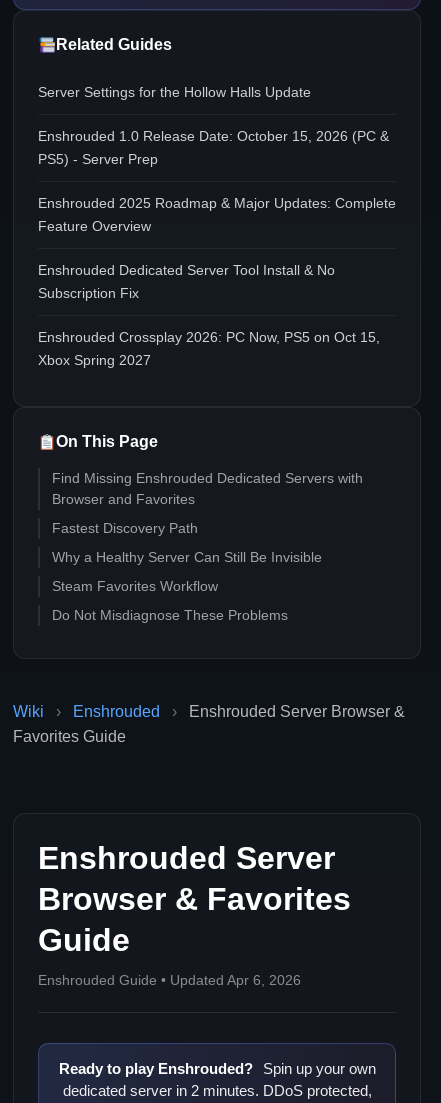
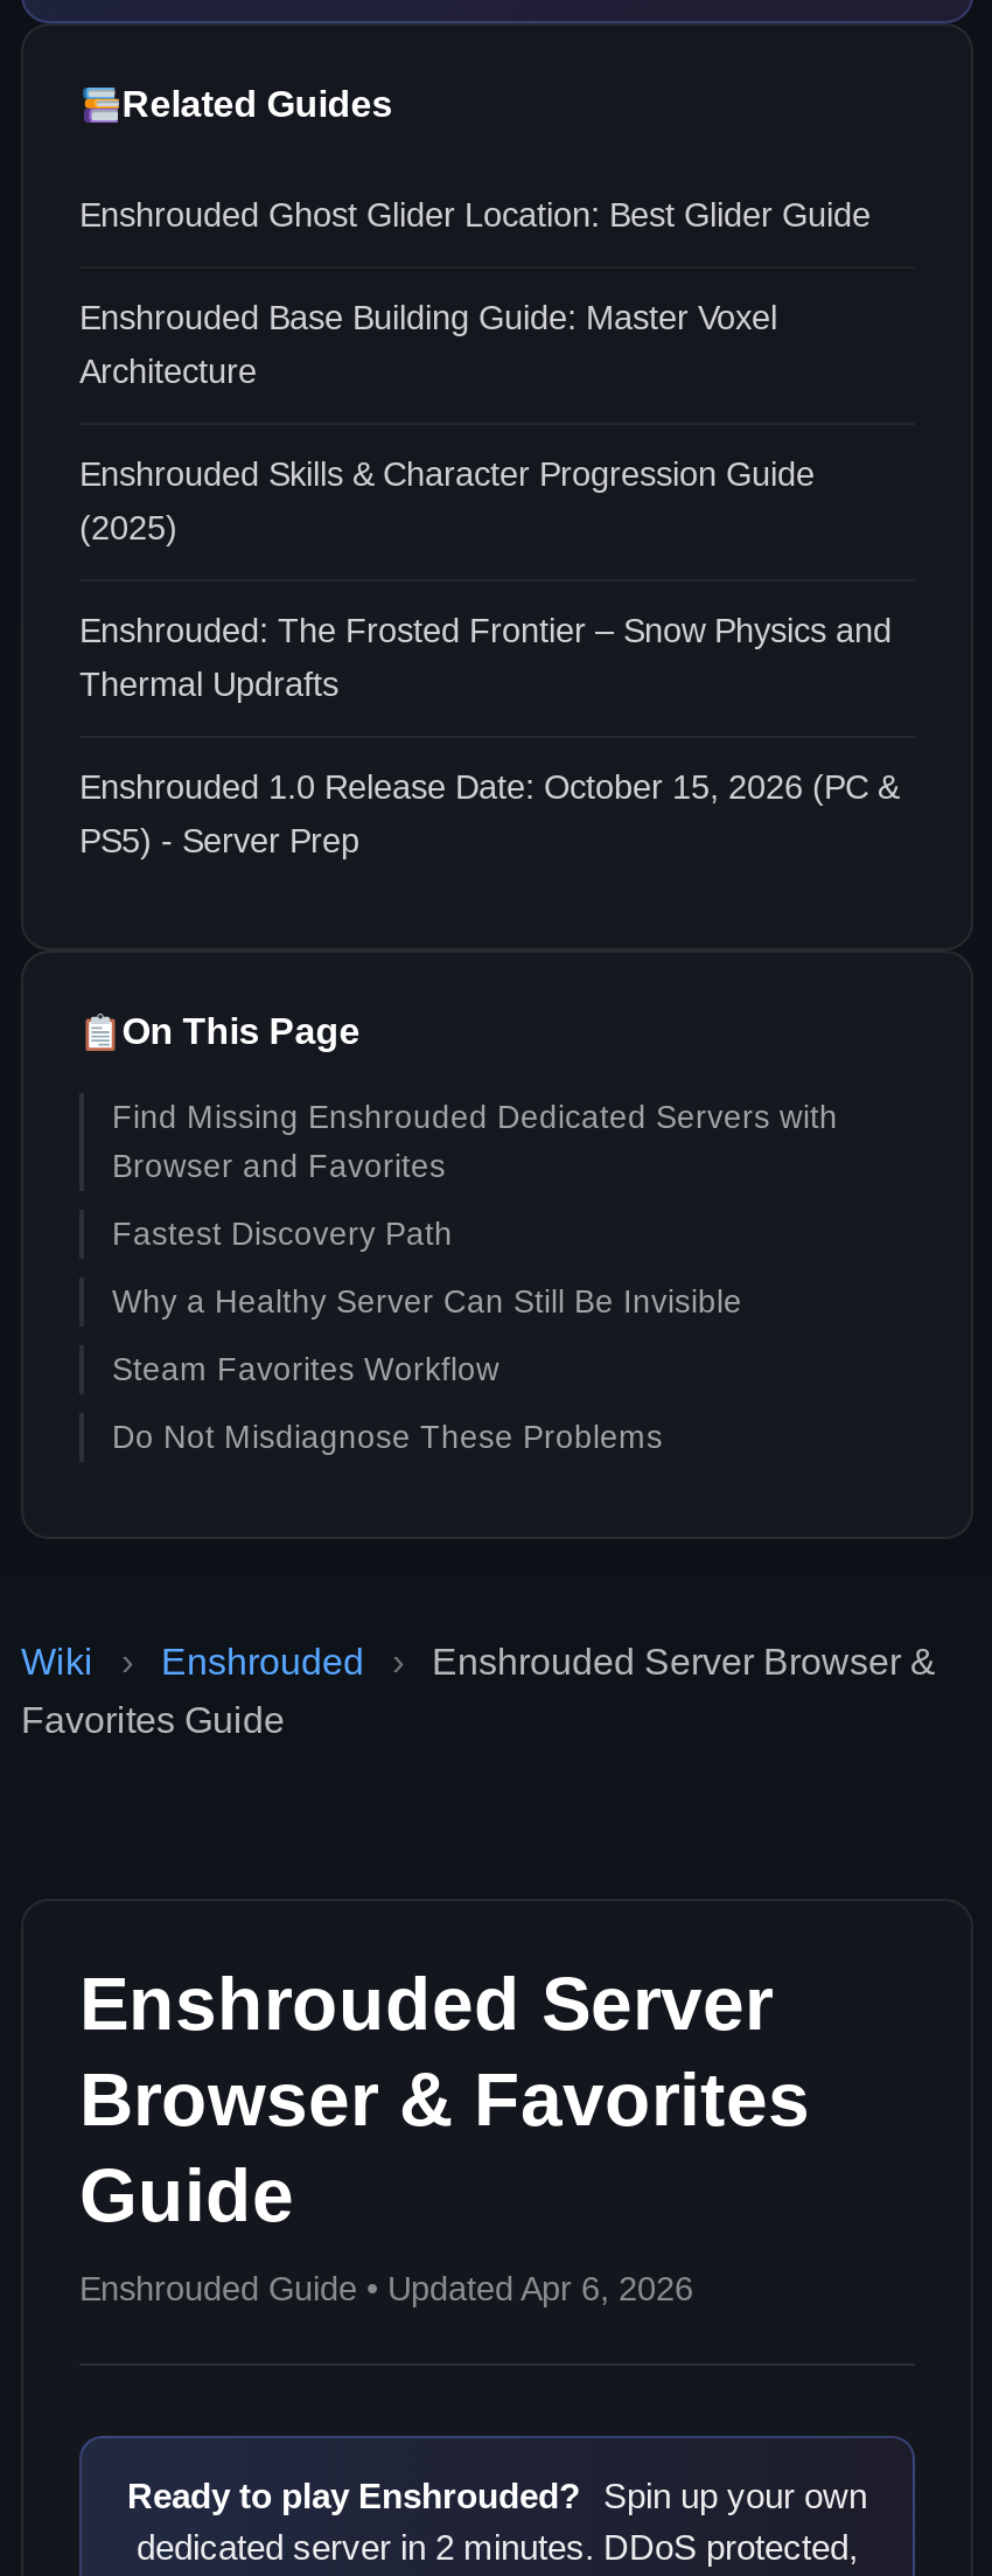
[38,84,311,100] Server Settings for the Hollow Halls Update -> [79,196,892,703] Enshrouded Ghost Glider Location: Best Glider Guide | Enshrouded Base Building Guide: Master Voxel | Architecture | Enshrouded Skills & Character Progression Guide | (2025) | Enshrouded: The Frosted Frontier – Snow Physics and | Thermal Updrafts
moved [38,128,389,167] -> [79,768,899,859]: Enshrouded 1.0 Release Date: October 15, 2026 (PC & | PS5) - Server Prep
[38,195,396,368] Enshrouded 2025 Roadmap & Major Updates: Complete | Feature Overview | Enshrouded Dedicated Server Tool Install & No | Subscription Fix | Enshrouded Crossplay 2026: PC Now, PS5 on Oct 15, | Xbox Spring 2027 -> none

